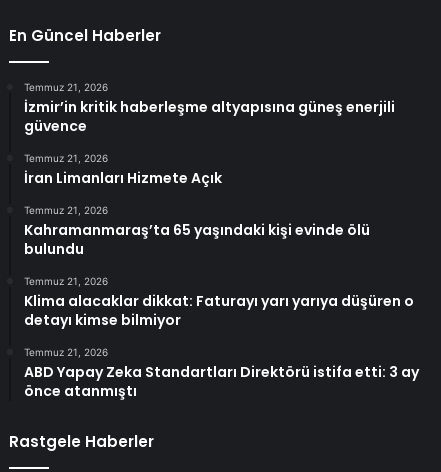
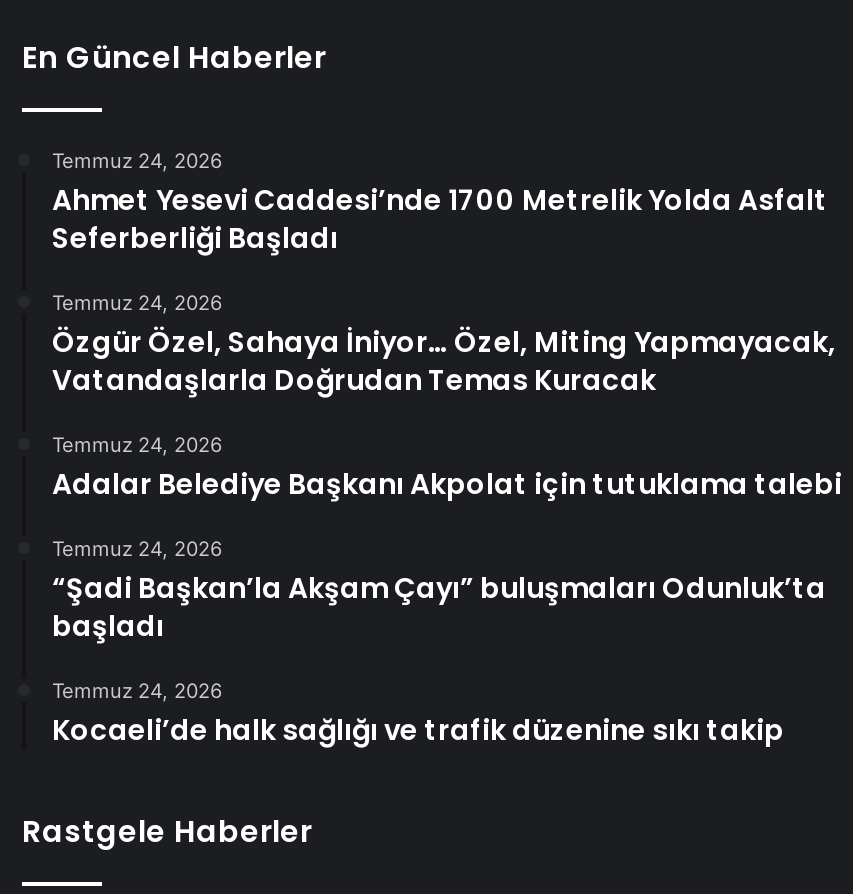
[24,80,395,135] Temmuz 21, 2026 | İzmir’in kritik haberleşme altyapısına güneş enerjili | güvence -> [52,149,828,259] Temmuz 24, 2026 | Ahmet Yesevi Caddesi’nde 1700 Metrelik Yolda Asfalt | Seferberliği Başladı
[24,151,222,187] Temmuz 21, 2026 | İran Limanları Hizmete Açık -> [52,291,836,401] Temmuz 24, 2026 | Özgür Özel, Sahaya İniyor… Özel, Miting Yapmayacak, | Vatandaşlarla Doğrudan Temas Kuracak
[24,203,370,258] Temmuz 21, 2026 | Kahramanmaraş’ta 65 yaşındaki kişi evinde ölü | bulundu -> [52,433,842,505] Temmuz 24, 2026 | Adalar Belediye Başkanı Akpolat için tutuklama talebi
[24,274,414,329] Temmuz 21, 2026 | Klima alacaklar dikkat: Faturayı yarı yarıya düşüren o | detayı kimse bilmiyor -> [52,537,826,647] Temmuz 24, 2026 | “Şadi Başkan’la Akşam Çayı” buluşmaları Odunluk’ta | başladı
[24,345,419,400] Temmuz 21, 2026 | ABD Yapay Zeka Standartları Direktörü istifa etti: 3 ay | önce atanmıştı -> [52,679,784,751] Temmuz 24, 2026 | Kocaeli’de halk sağlığı ve trafik düzenine sıkı takip

